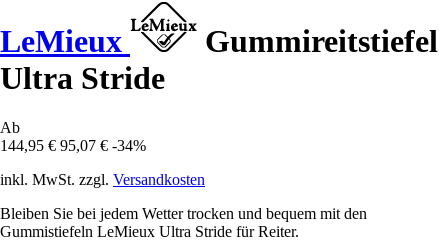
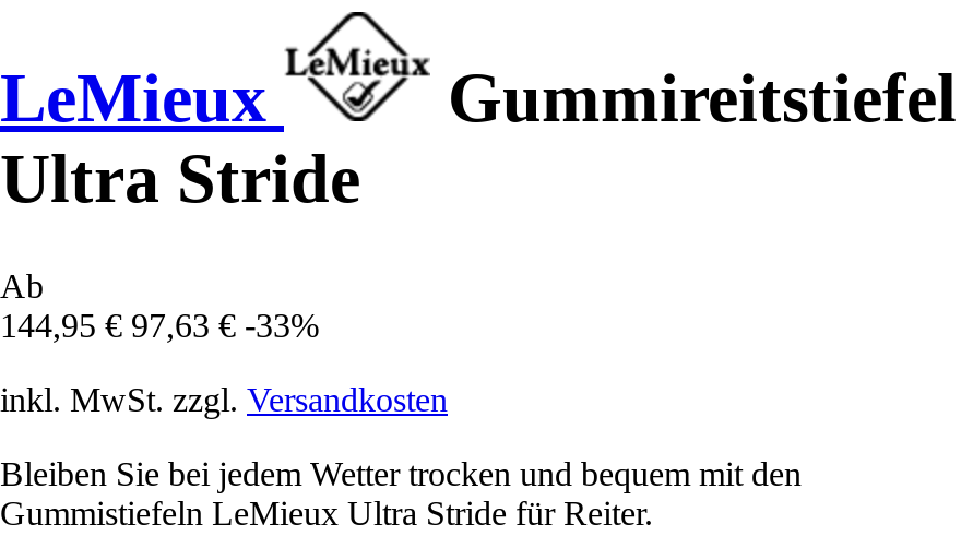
[0,136,146,153] 144,95 € 95,07 € -34% -> [0,306,319,343] 144,95 € 97,63 € -33%

